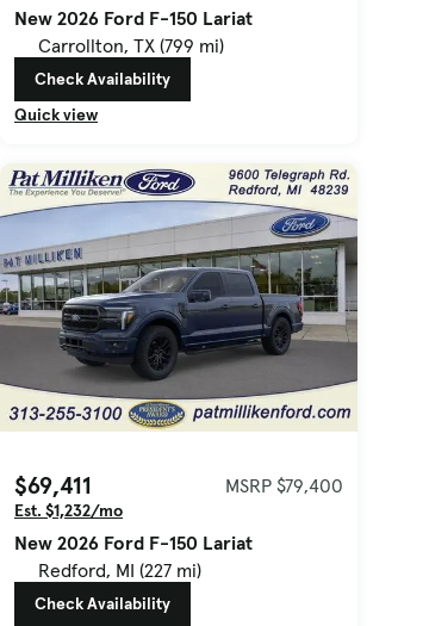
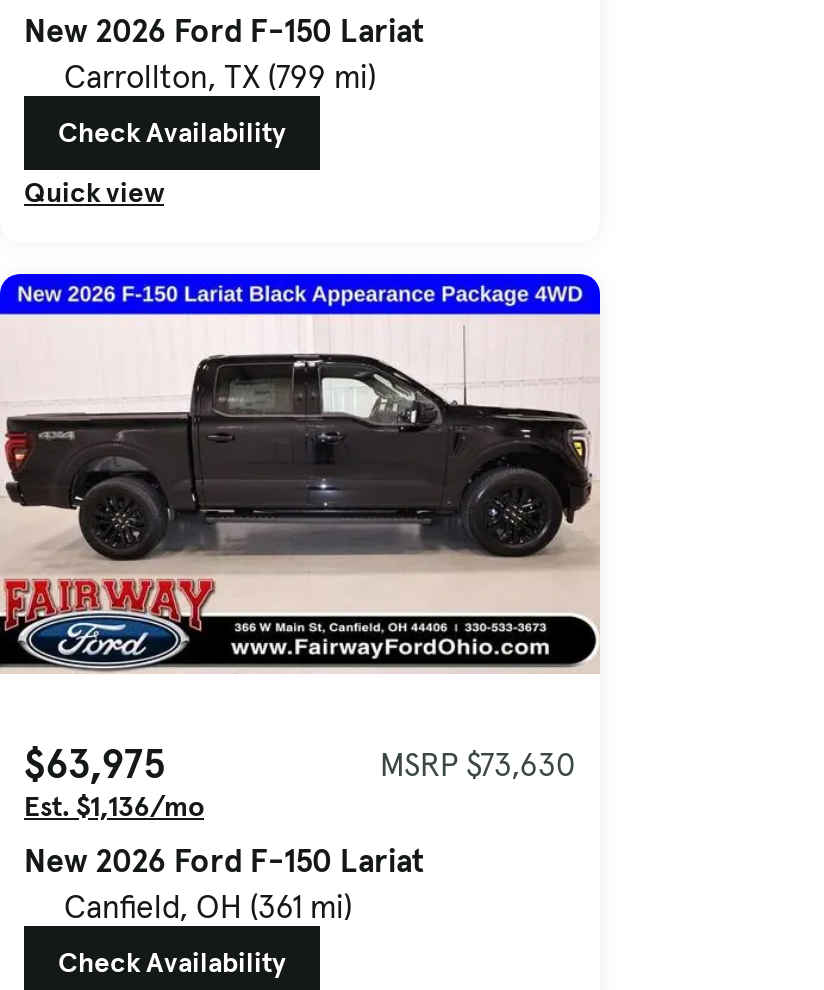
[4,165,359,501] [image] | $69,411 -> [6,272,602,791] [image] | $63,975
[225,474,343,498] MSRP $79,400 -> [380,745,576,785] MSRP $73,630
[14,500,123,522] Est. $1,232/mo -> [24,789,204,825] Est. $1,136/mo
[38,559,201,582] Redford, MI (227 mi) -> [64,887,352,927] Canfield, OH (361 mi)

